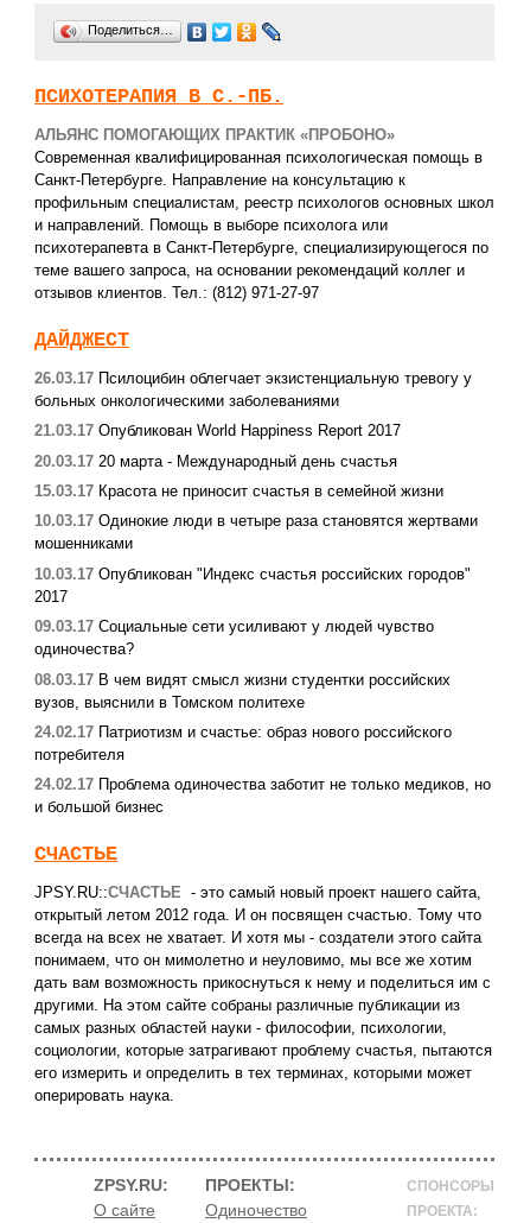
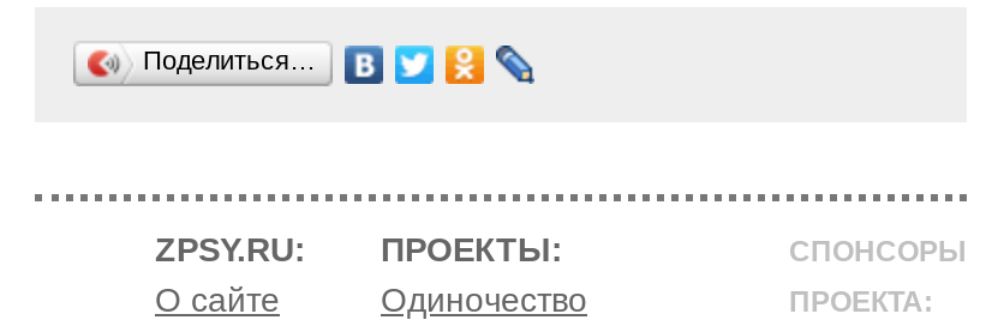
[34,85,494,1105] ПСИХОТЕРАПИЯ В С.-ПБ. | АЛЬЯНС ПОМОГАЮЩИХ ПРАКТИК «ПРОБОНО» | Современная квалифицированная психологическая помощь в | Санкт-Петербурге. Направление на консультацию к | профильным специалистам, реестр психологов основных школ | и направлений. Помощь в выборе психолога или | психотерапевта в Санкт-Петербурге, специализирующегося по | теме вашего запроса, на основании рекомендаций коллег и | отзывов клиентов. Тел.: (812) 971-27-97 | ДАЙДЖЕСТ | 26.03.17 Псилоцибин облегчает экзистенциальную тревогу у | больных онкологическими заболеваниями | 21.03.17 Опубликован World Happiness Report 2017 | 20.03.17 20 марта - Международный день счастья | 15.03.17 Красота не приносит счастья в семейной жизни | 10.03.17 Одинокие люди в четыре раза становятся жертвами | мошенниками | 10.03.17 Опубликован "Индекс счастья российских городов" | 2017 | 09.03.17 Социальные сети усиливают у людей чувство | одиночества? | 08.03.17 В чем видят смысл жизни студентки российских | вузов, выяснили в Томском политехе | 24.02.17 Патриотизм и счастье: образ нового российского | потребителя | 24.02.17 Проблема одиночества заботит не только медиков, но | и большой бизнес | СЧАСТЬЕ | JPSY.RU::СЧАСТЬЕ - это самый новый проект нашего сайта, | открытый летом 2012 года. И он посвящен счастью. Тому что | всегда на всех не хватает. И хотя мы - создатели этого сайта | понимаем, что он мимолетно и неуловимо, мы все же хотим | дать вам возможность прикоснуться к нему и поделиться им с | другими. На этом сайте собраны различные публикации из | самых разных областей науки - философии, психологии, | социологии, которые затрагивают проблему счастья, пытаются | его измерить и определить в тех терминах, которыми может | оперировать наука. -> none

